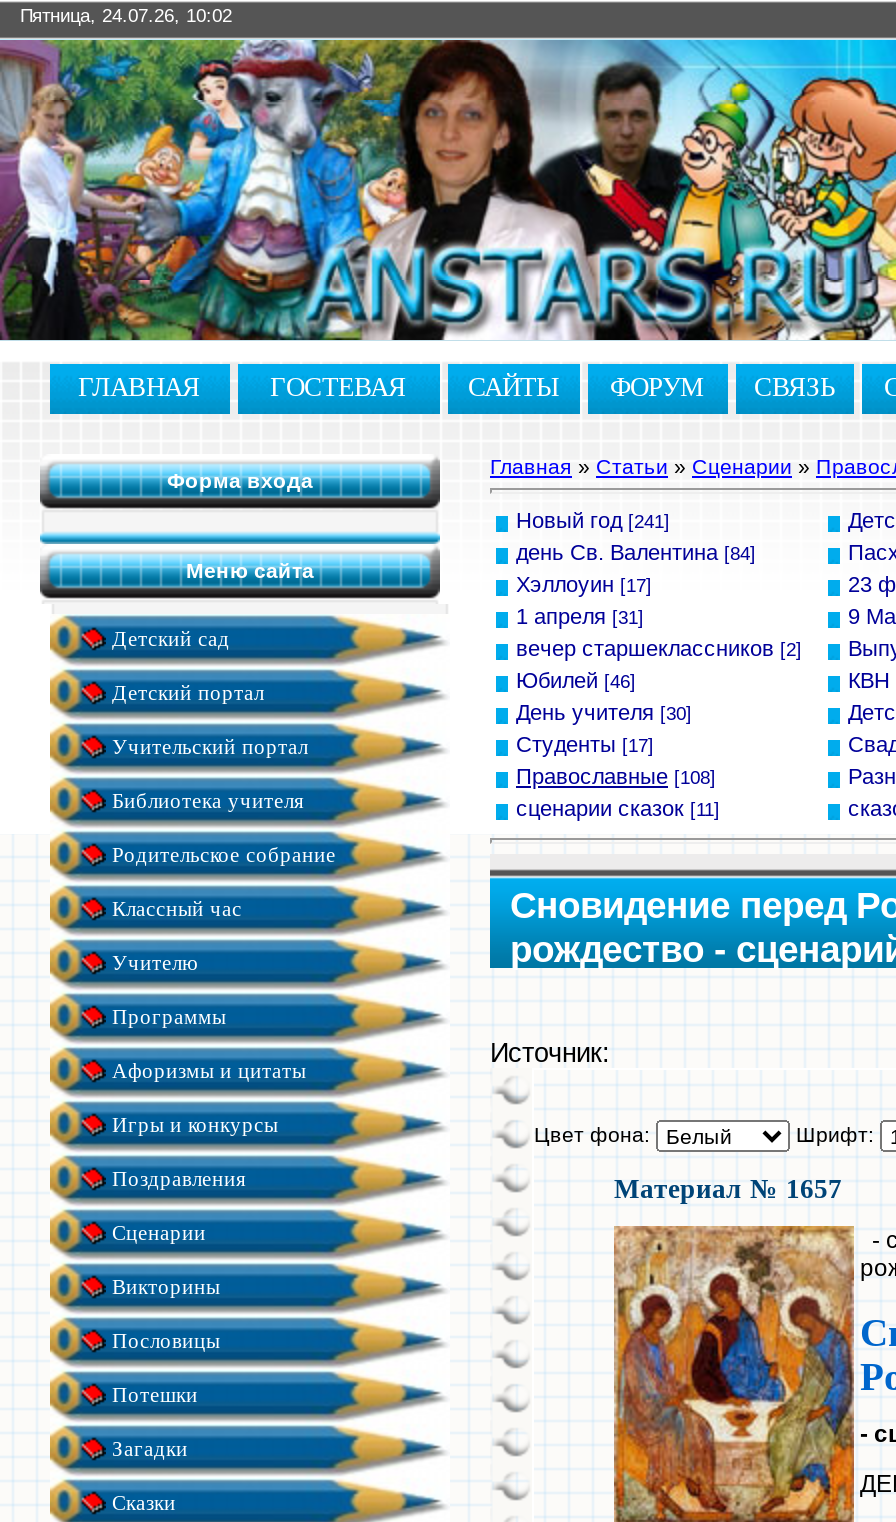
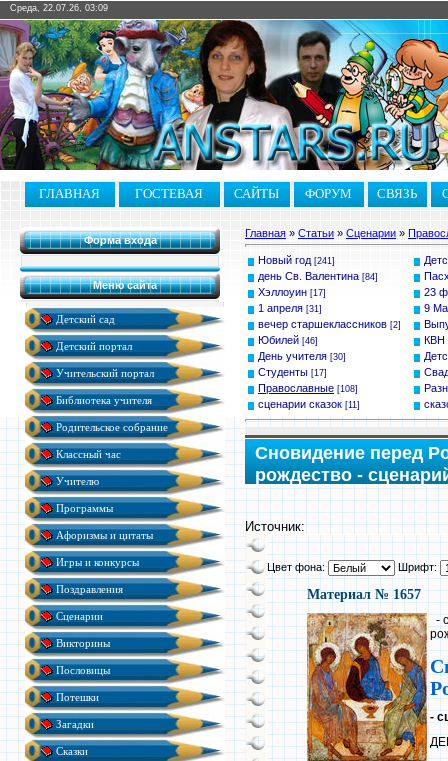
[20,6,232,26] Пятница, 24.07.26, 10:02 -> [10,3,108,13] Среда, 22.07.26, 03:09

